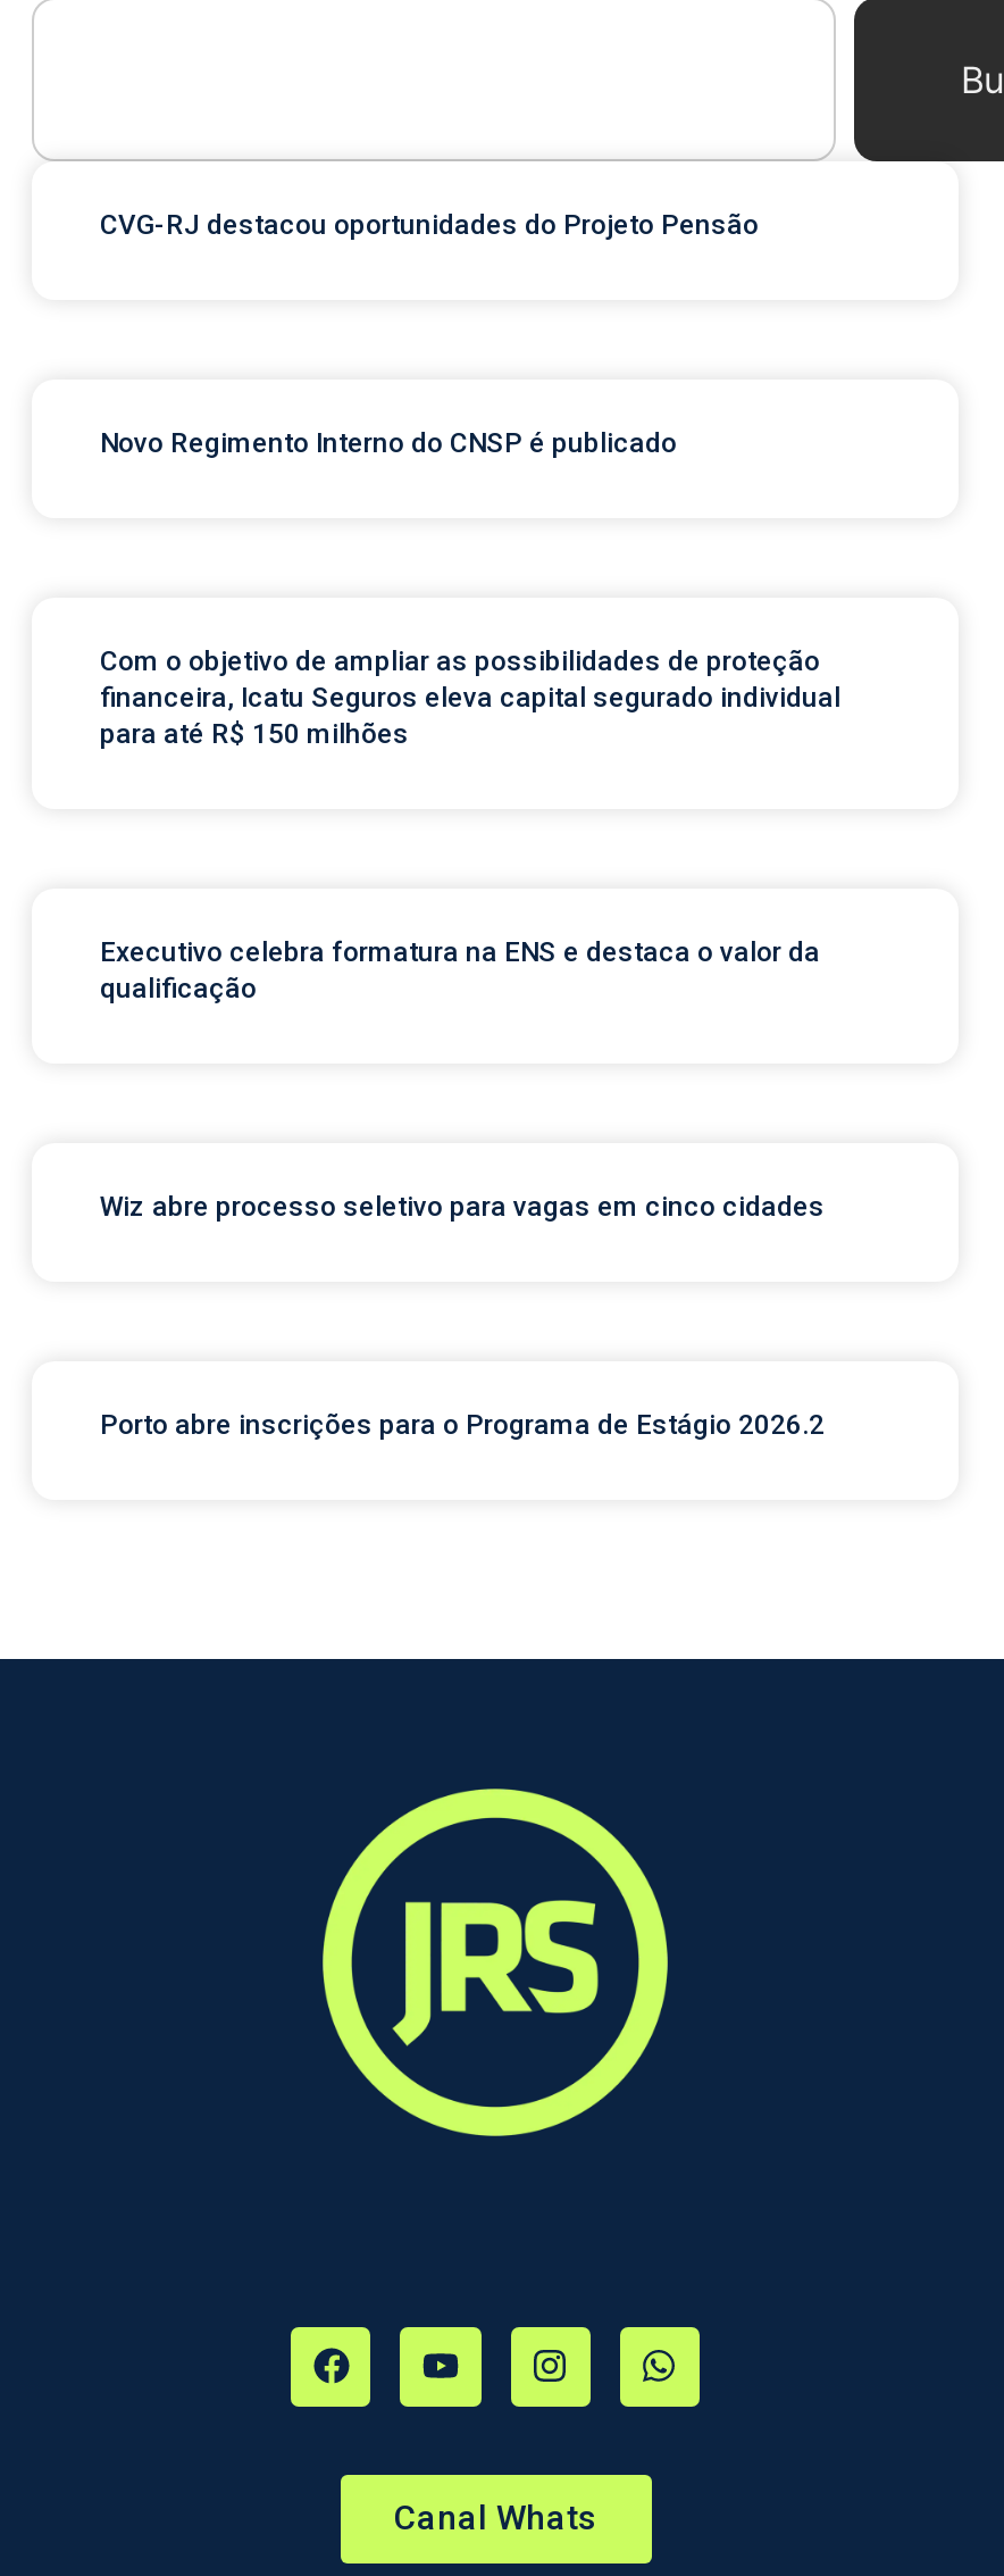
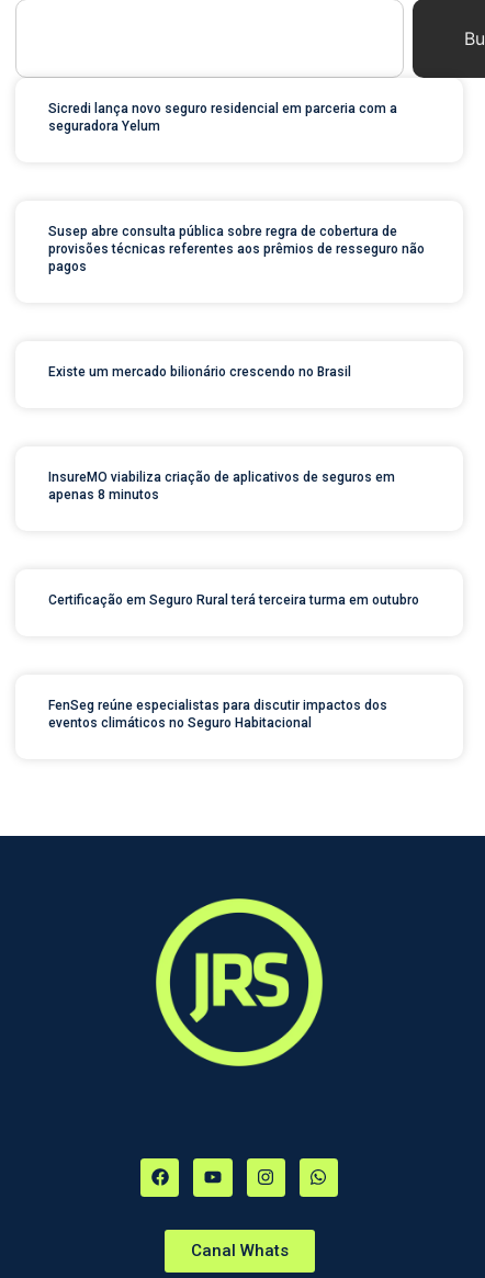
[100,208,759,240] CVG-RJ destacou oportunidades do Projeto Pensão -> [48,100,397,133] Sicredi lança novo seguro residencial em parceria com a | seguradora Yelum
[100,426,677,458] Novo Regimento Interno do CNSP é publicado -> [48,223,425,274] Susep abre consulta pública sobre regra de cobertura de | provisões técnicas referentes aos prêmios de resseguro não | pagos
[100,645,840,749] Com o objetivo de ampliar as possibilidades de proteção | financeira, Icatu Seguros eleva capital segurado individual | para até R$ 150 milhões -> [48,364,351,379] Existe um mercado bilionário crescendo no Brasil
[100,935,820,1004] Executivo celebra formatura na ENS e destaca o valor da | qualificação -> [48,469,395,502] InsureMO viabiliza criação de aplicativos de seguros em | apenas 8 minutos
[100,1190,825,1222] Wiz abre processo seletivo para vagas em cinco cidades -> [48,592,419,607] Certificação em Seguro Rural terá terceira turma em outubro
[100,1408,825,1440] Porto abre inscrições para o Programa de Estágio 2026.2 -> [48,697,387,730] FenSeg reúne especialistas para discutir impactos dos | eventos climáticos no Seguro Habitacional

